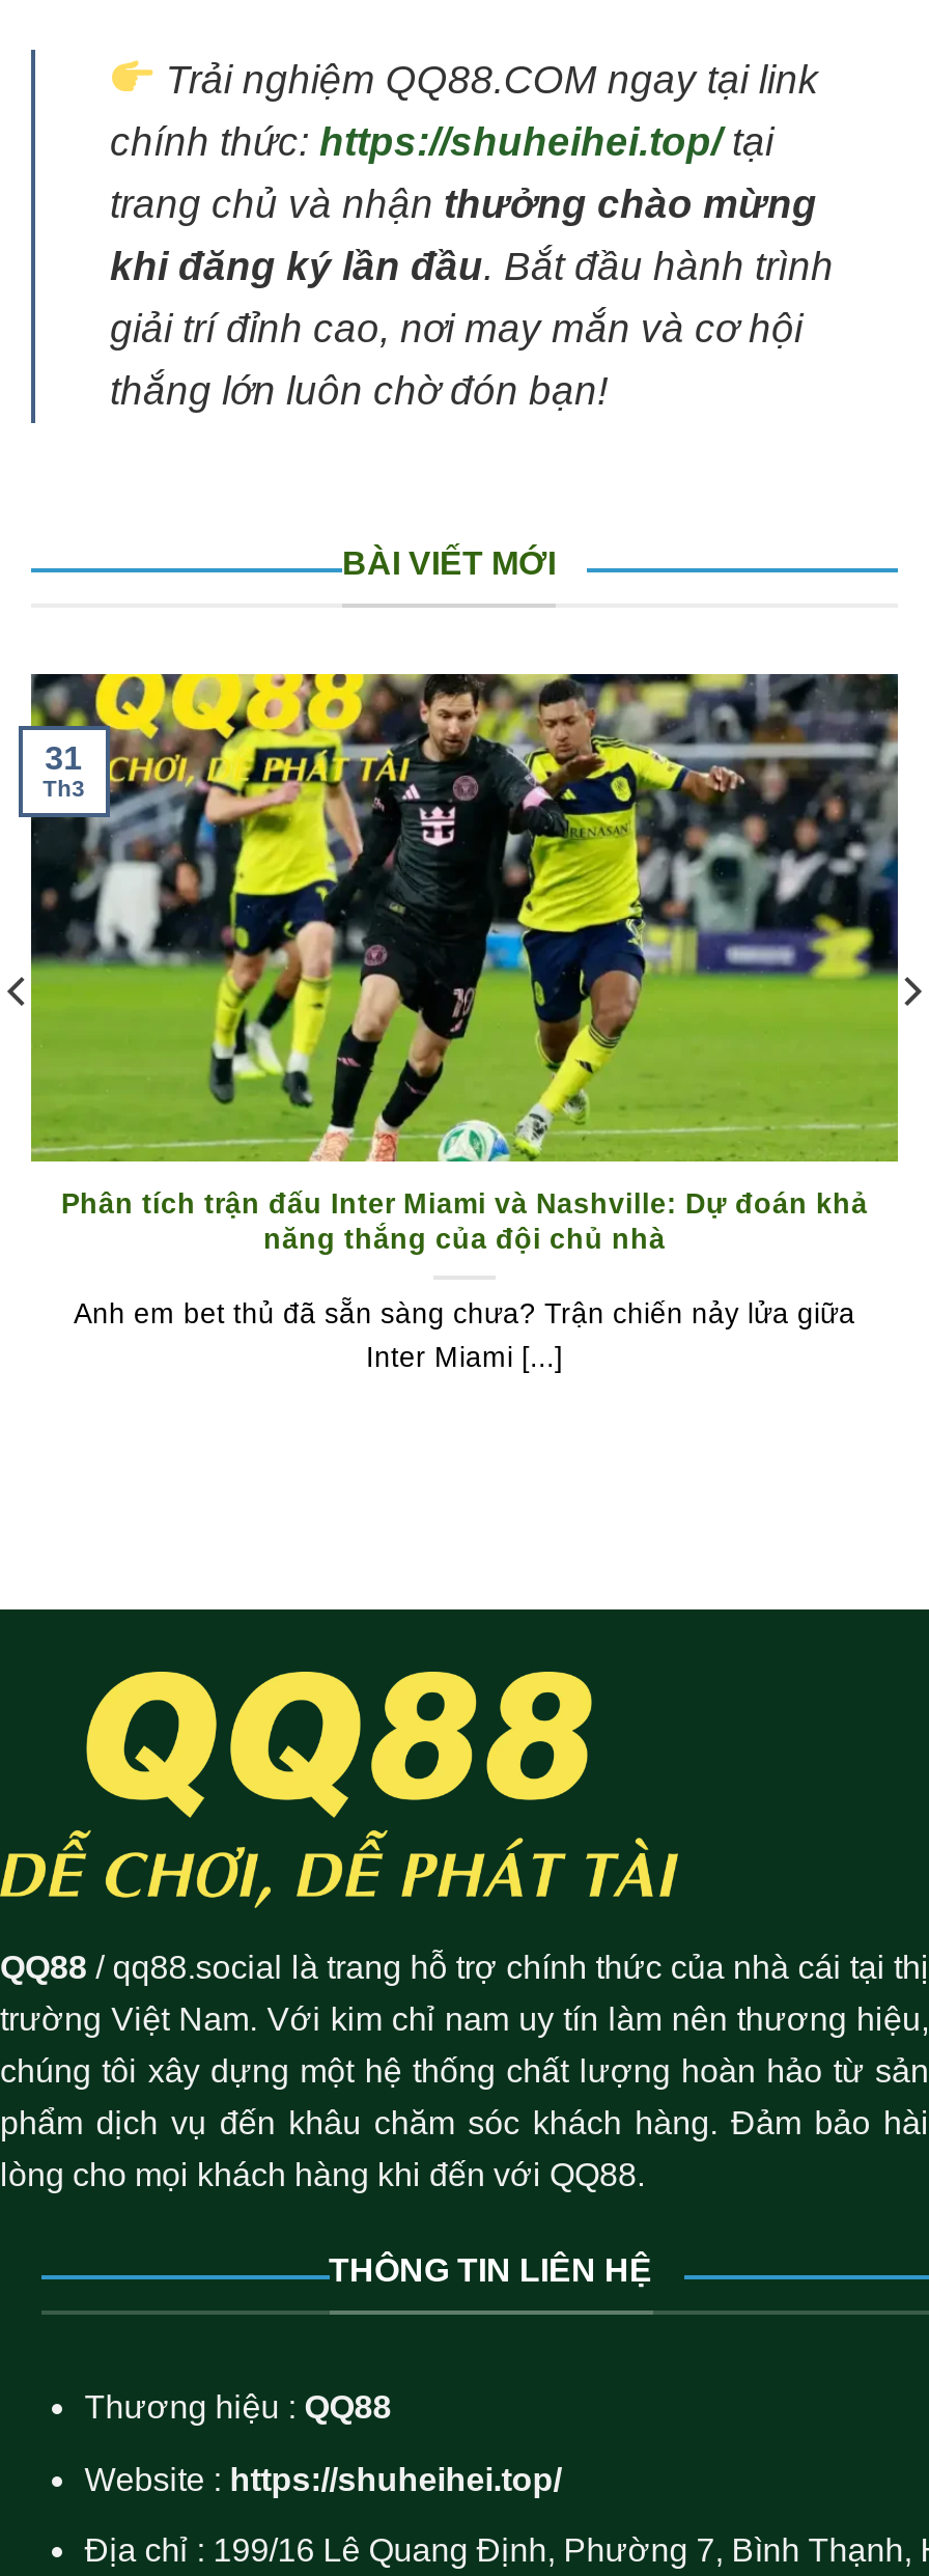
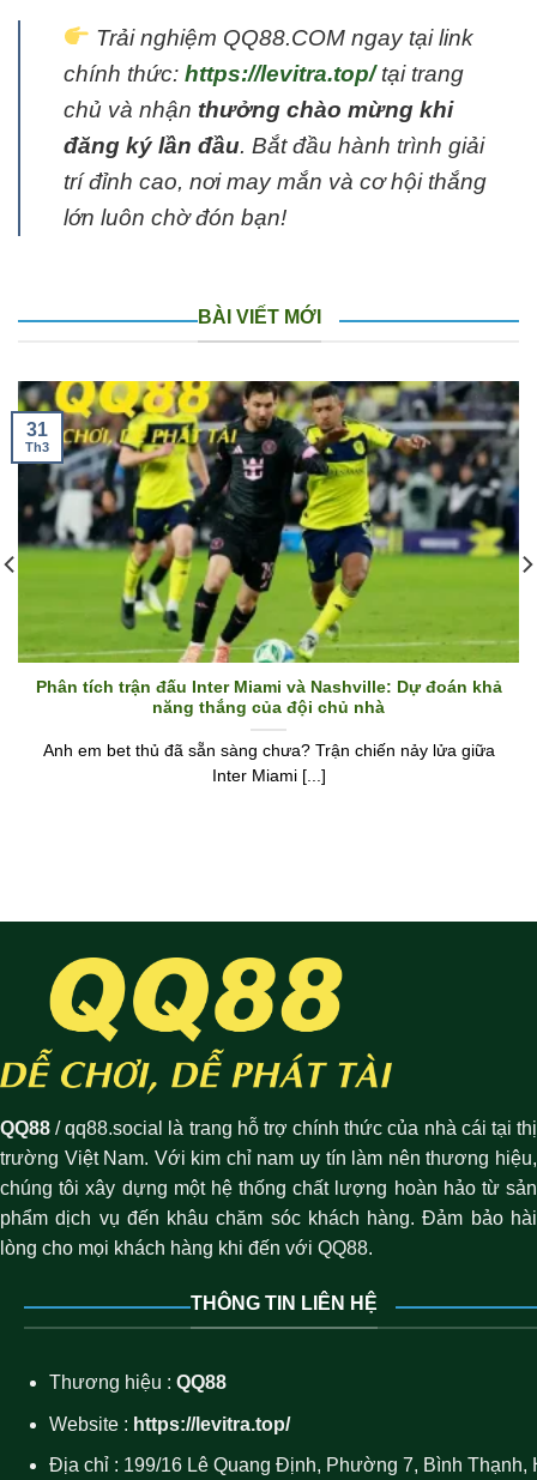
[110,119,834,412] chính thức: https://shuheihei.top/ tại | trang chủ và nhận thưởng chào mừng | khi đăng ký lần đầu. Bắt đầu hành trình | giải trí đỉnh cao, nơi may mắn và cơ hội | thắng lớn luôn chờ đón bạn! -> [64,61,487,230] chính thức: https://levitra.top/ tại trang | chủ và nhận thưởng chào mừng khi | đăng ký lần đầu. Bắt đầu hành trình giải | trí đỉnh cao, nơi may mắn và cơ hội thắng | lớn luôn chờ đón bạn!
[85,2461,562,2496] Website : https://shuheihei.top/ -> [49,1414,290,1434] Website : https://levitra.top/

